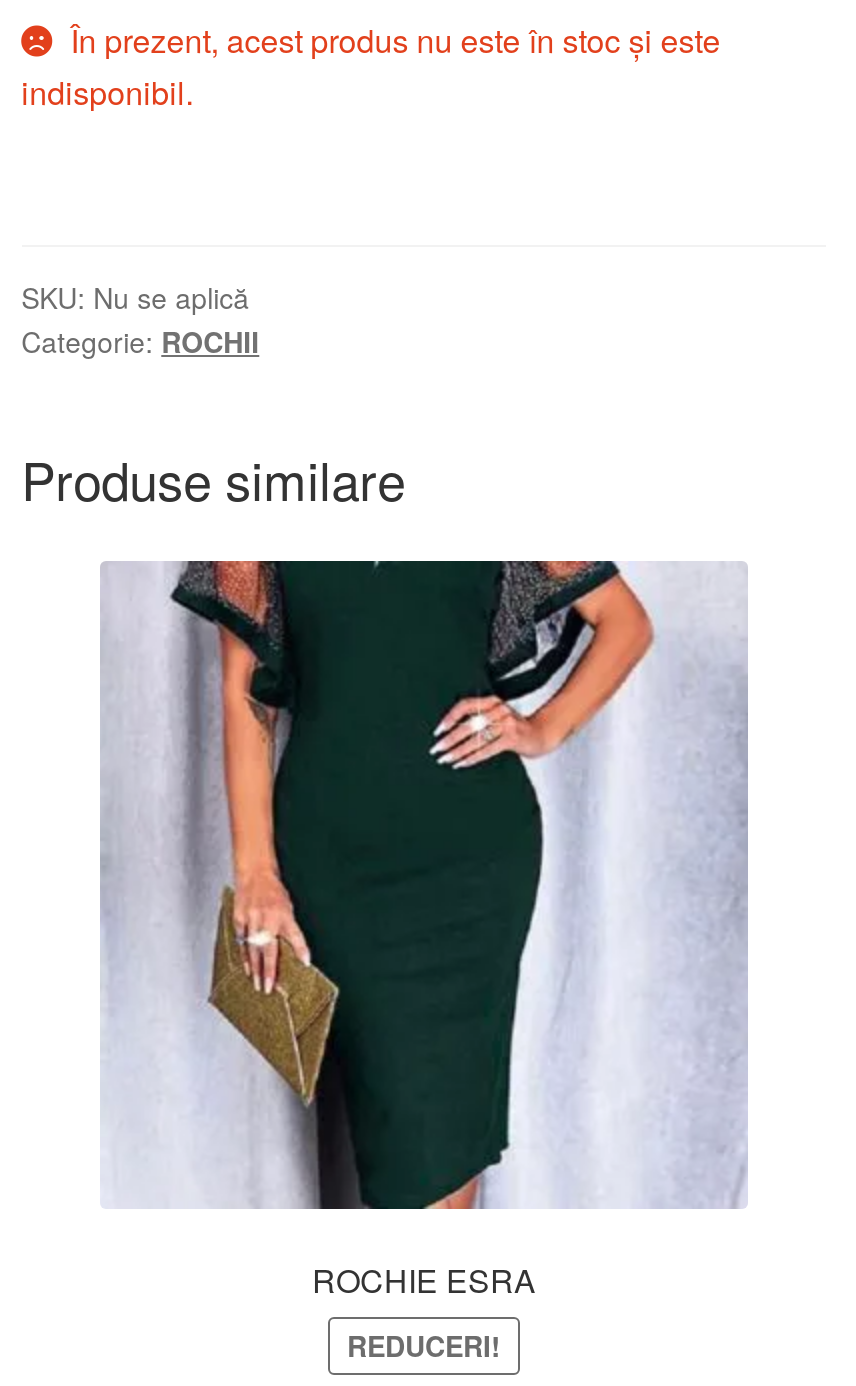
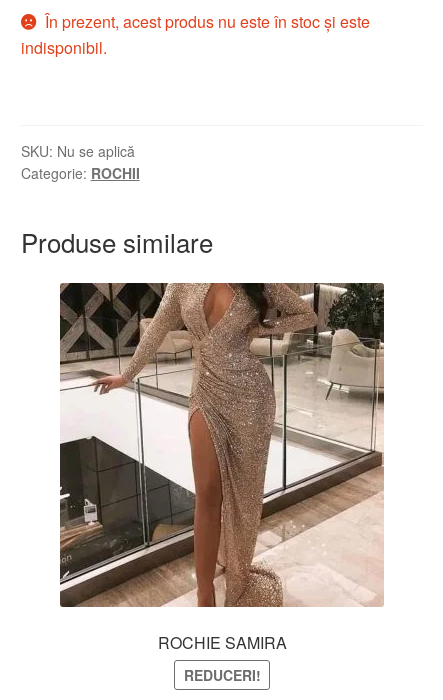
[100,558,748,1303] [image] | ROCHIE ESRA -> [59,282,385,653] [image] | ROCHIE SAMIRA

